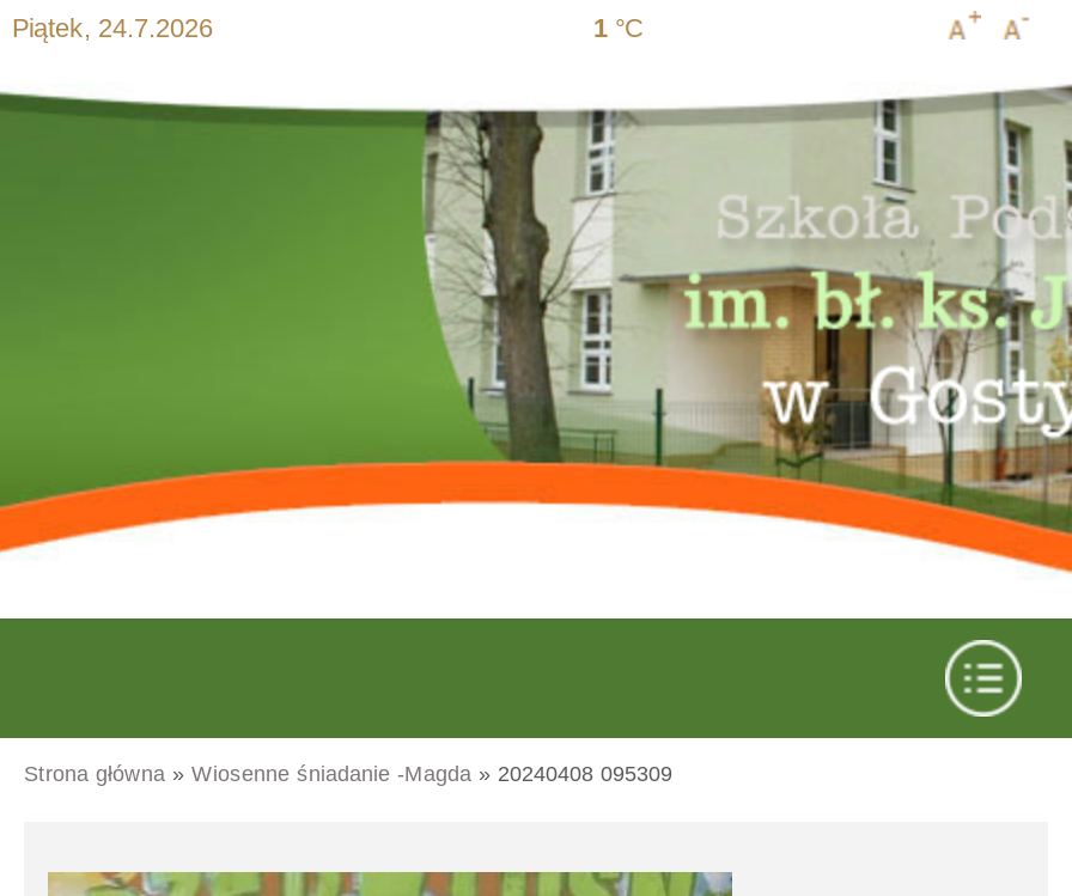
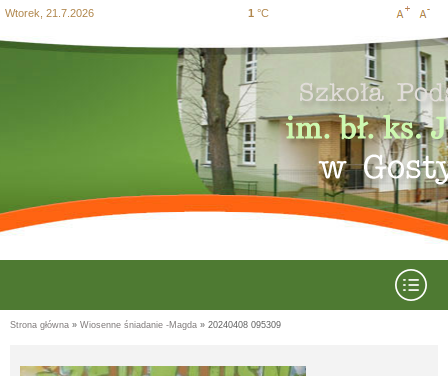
[12,13,213,42] Piątek, 24.7.2026 -> [5,7,94,19] Wtorek, 21.7.2026

